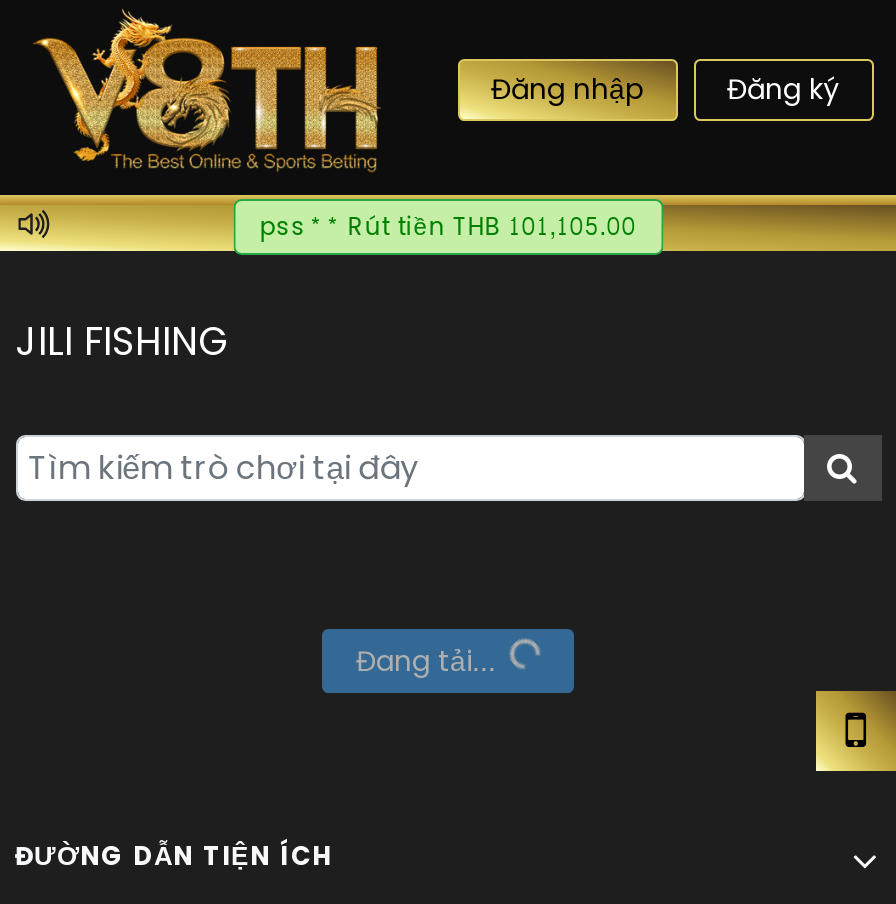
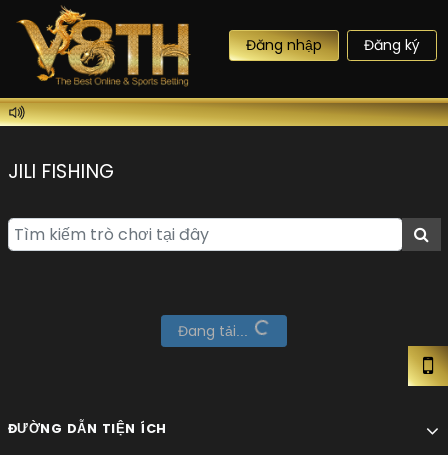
[260,206,636,250] pss** Rút tiền THB 101,105.00 -> none

